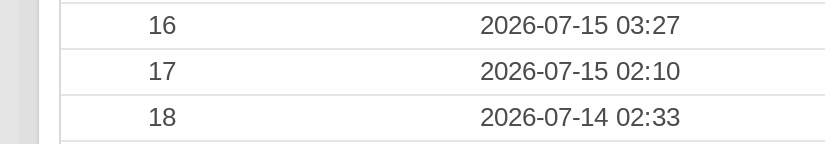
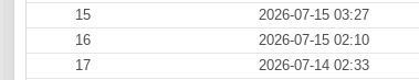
[148,10,176,40] 16 -> [75,7,90,23] 15
[148,56,176,86] 17 -> [75,32,90,48] 16
[148,102,176,132] 18 -> [75,57,90,73] 17

